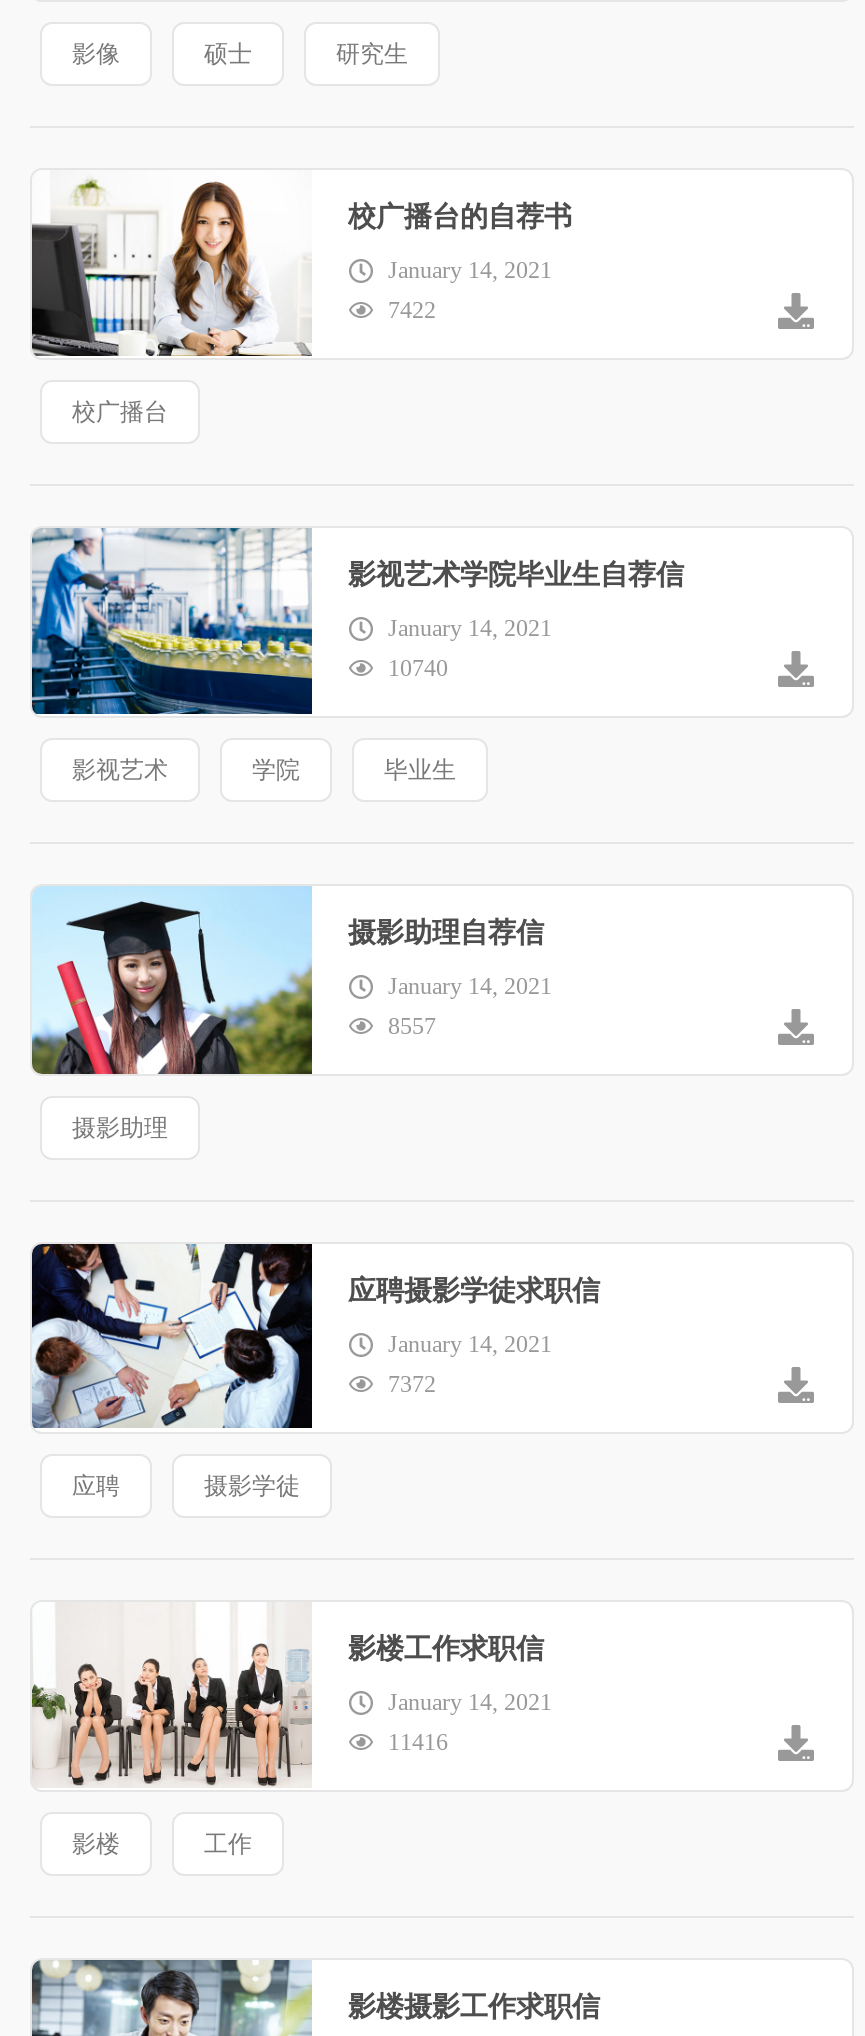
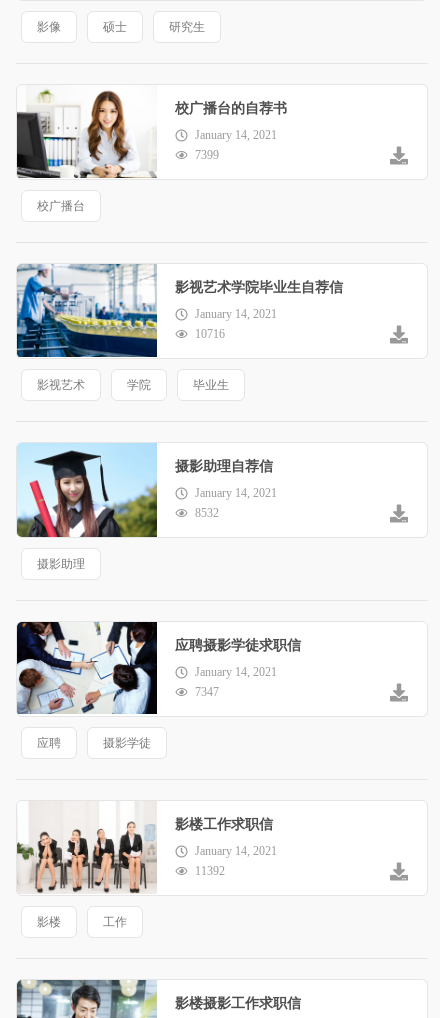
[388,296,436,324] 7422 -> [195,148,219,162] 7399
[388,654,448,682] 10740 -> [195,327,225,341] 10716
[388,1012,436,1040] 8557 -> [195,506,219,520] 8532
[388,1370,436,1398] 7372 -> [195,685,219,699] 7347
[388,1728,448,1756] 11416 -> [195,864,225,878] 11392

